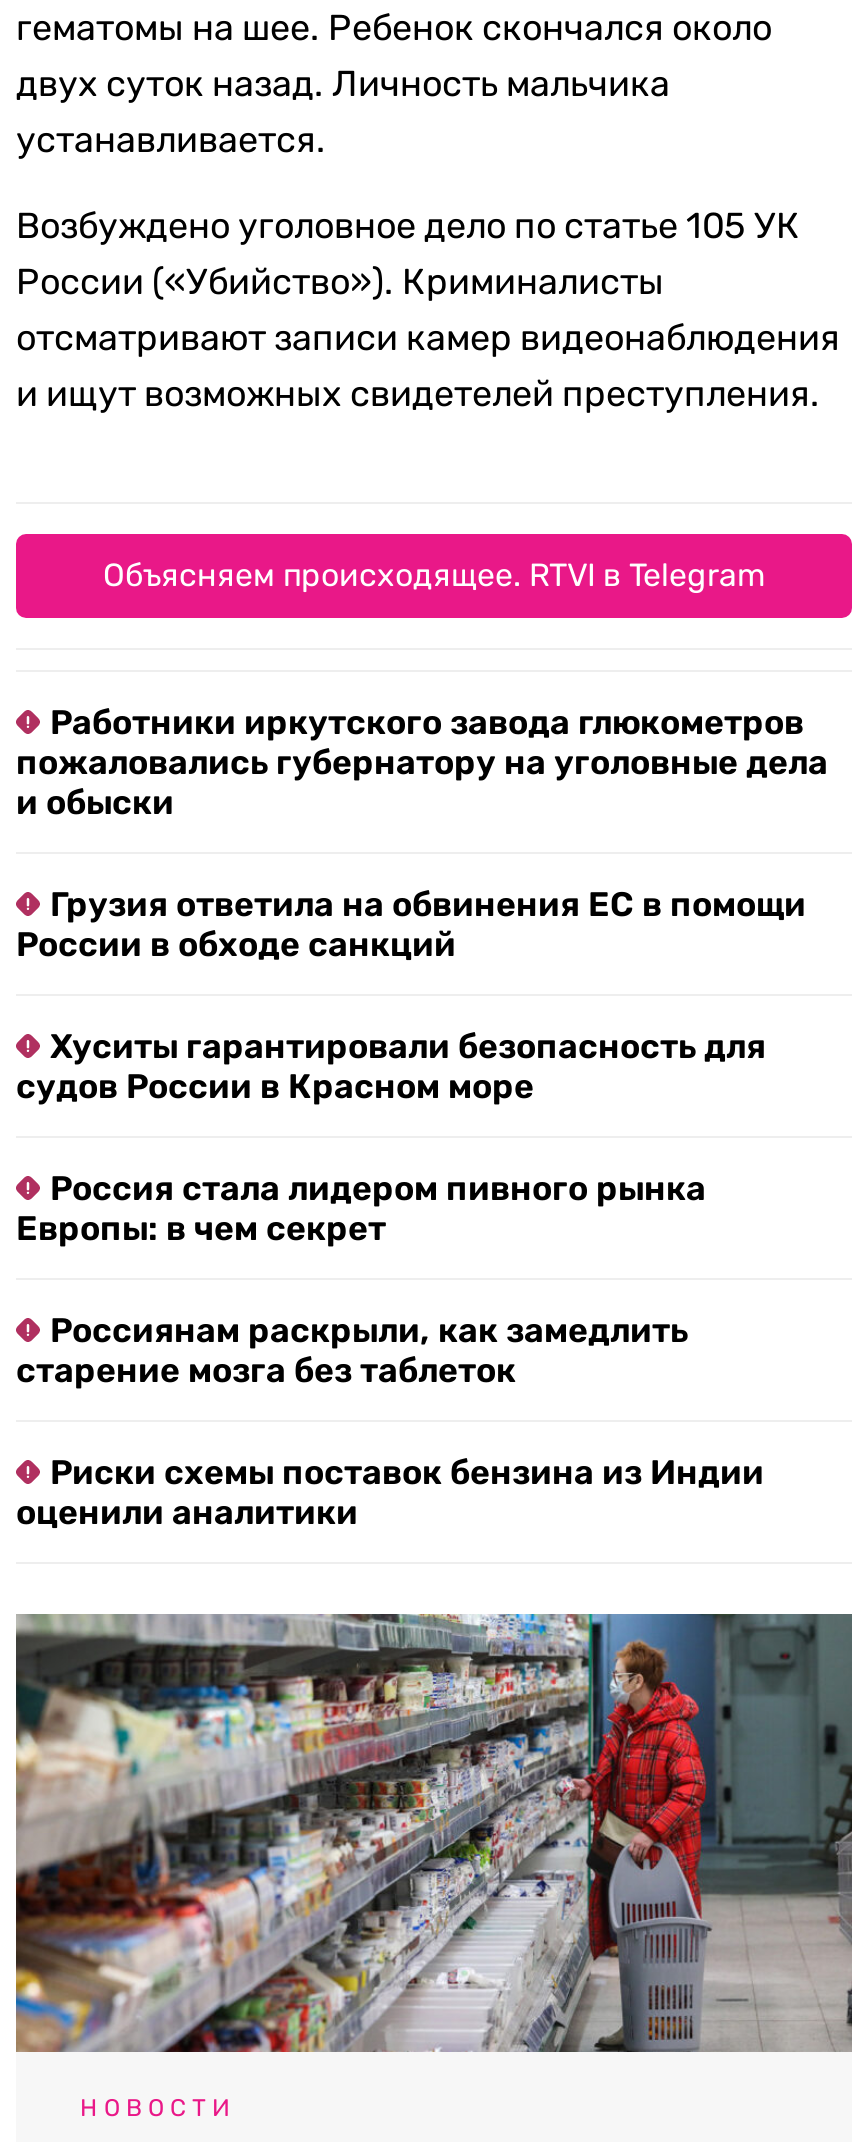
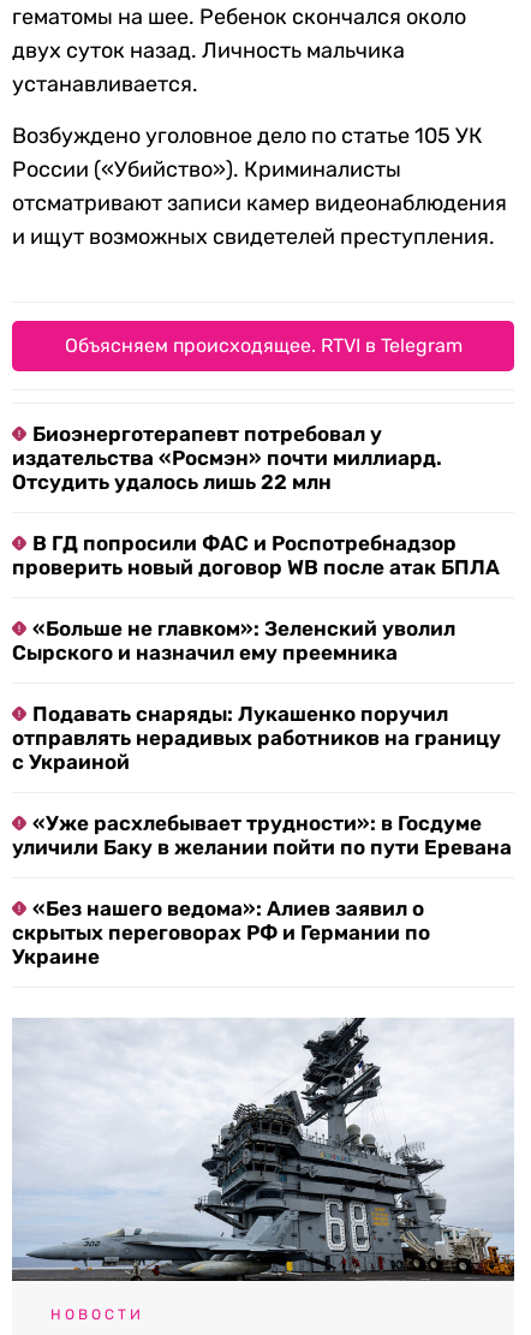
[16,702,828,822] Работники иркутского завода глюкометров | пожаловались губернатору на уголовные дела | и обыски -> [12,422,442,494] Биоэнерготерапевт потребовал у | издательства «Росмэн» почти миллиард. | Отсудить удалось лишь 22 млн
[16,884,806,964] Грузия ответила на обвинения ЕС в помощи | России в обходе санкций -> [12,531,500,579] В ГД попросили ФАС и Роспотребнадзор | проверить новый договор WB после атак БПЛА
[16,1026,766,1106] Хуситы гарантировали безопасность для | судов России в Красном море -> [12,617,455,665] «Больше не главком»: Зеленский уволил | Сырского и назначил ему преемника
[16,1168,706,1248] Россия стала лидером пивного рынка | Европы: в чем секрет -> [12,702,501,774] Подавать снаряды: Лукашенко поручил | отправлять нерадивых работников на границу | с Украиной
[16,1310,688,1390] Россиянам раскрыли, как замедлить | старение мозга без таблеток -> [12,811,512,859] «Уже расхлебывает трудности»: в Госдуме | уличили Баку в желании пойти по пути Еревана
[16,1452,764,1532] Риски схемы поставок бензина из Индии | оценили аналитики -> [12,897,430,969] «Без нашего ведома»: Алиев заявил о | скрытых переговорах РФ и Германии по | Украине
[14,1612,854,2054] [image] -> [12,1017,514,1282] [image]

